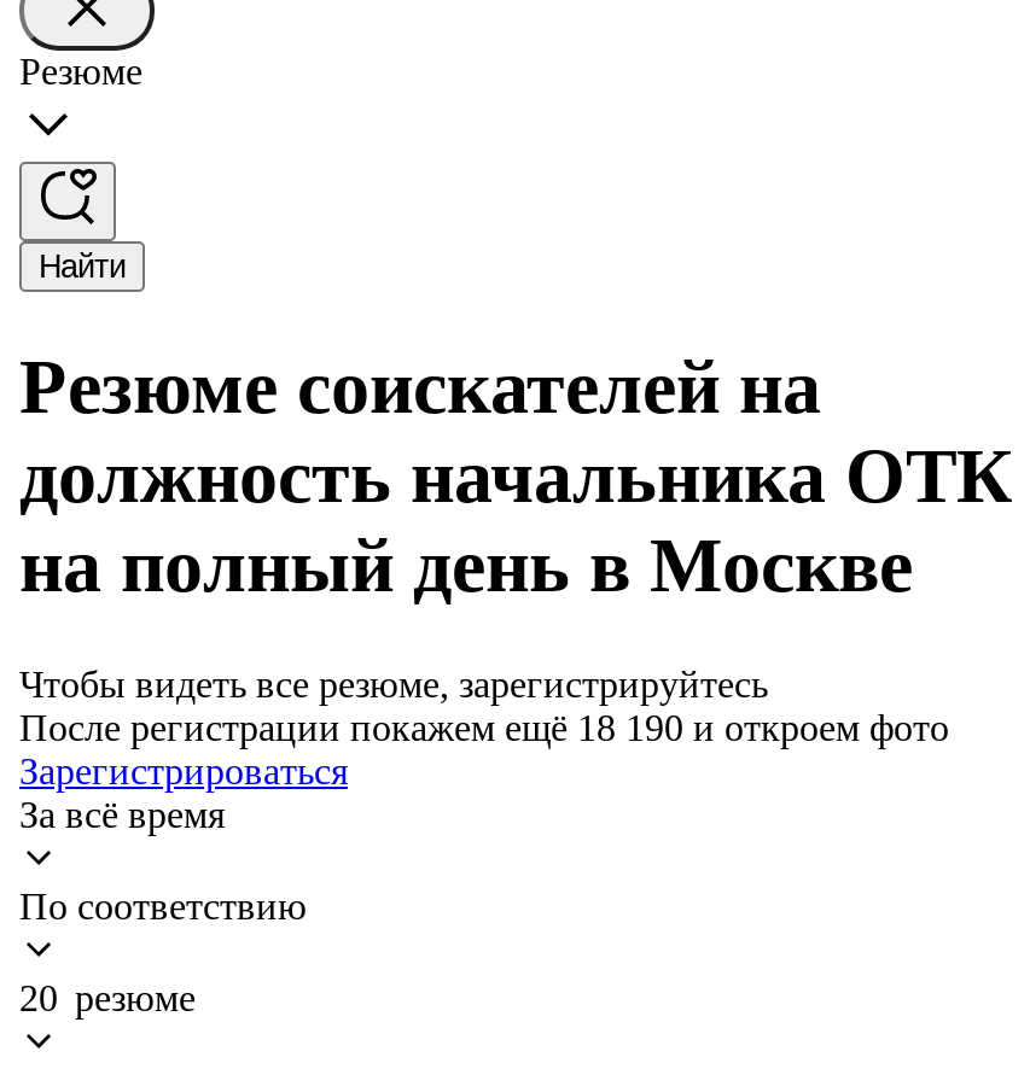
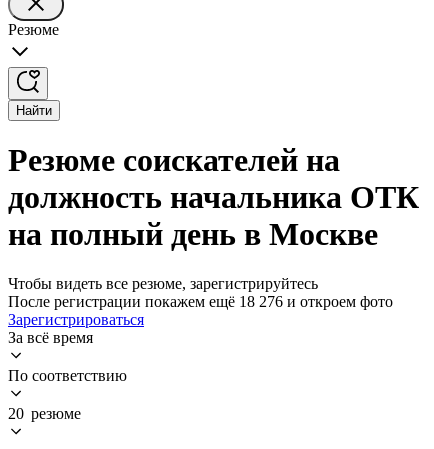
[19,707,949,748] После регистрации покажем ещё 18 190 и откроем фото -> [8,293,393,310] После регистрации покажем ещё 18 276 и откроем фото

